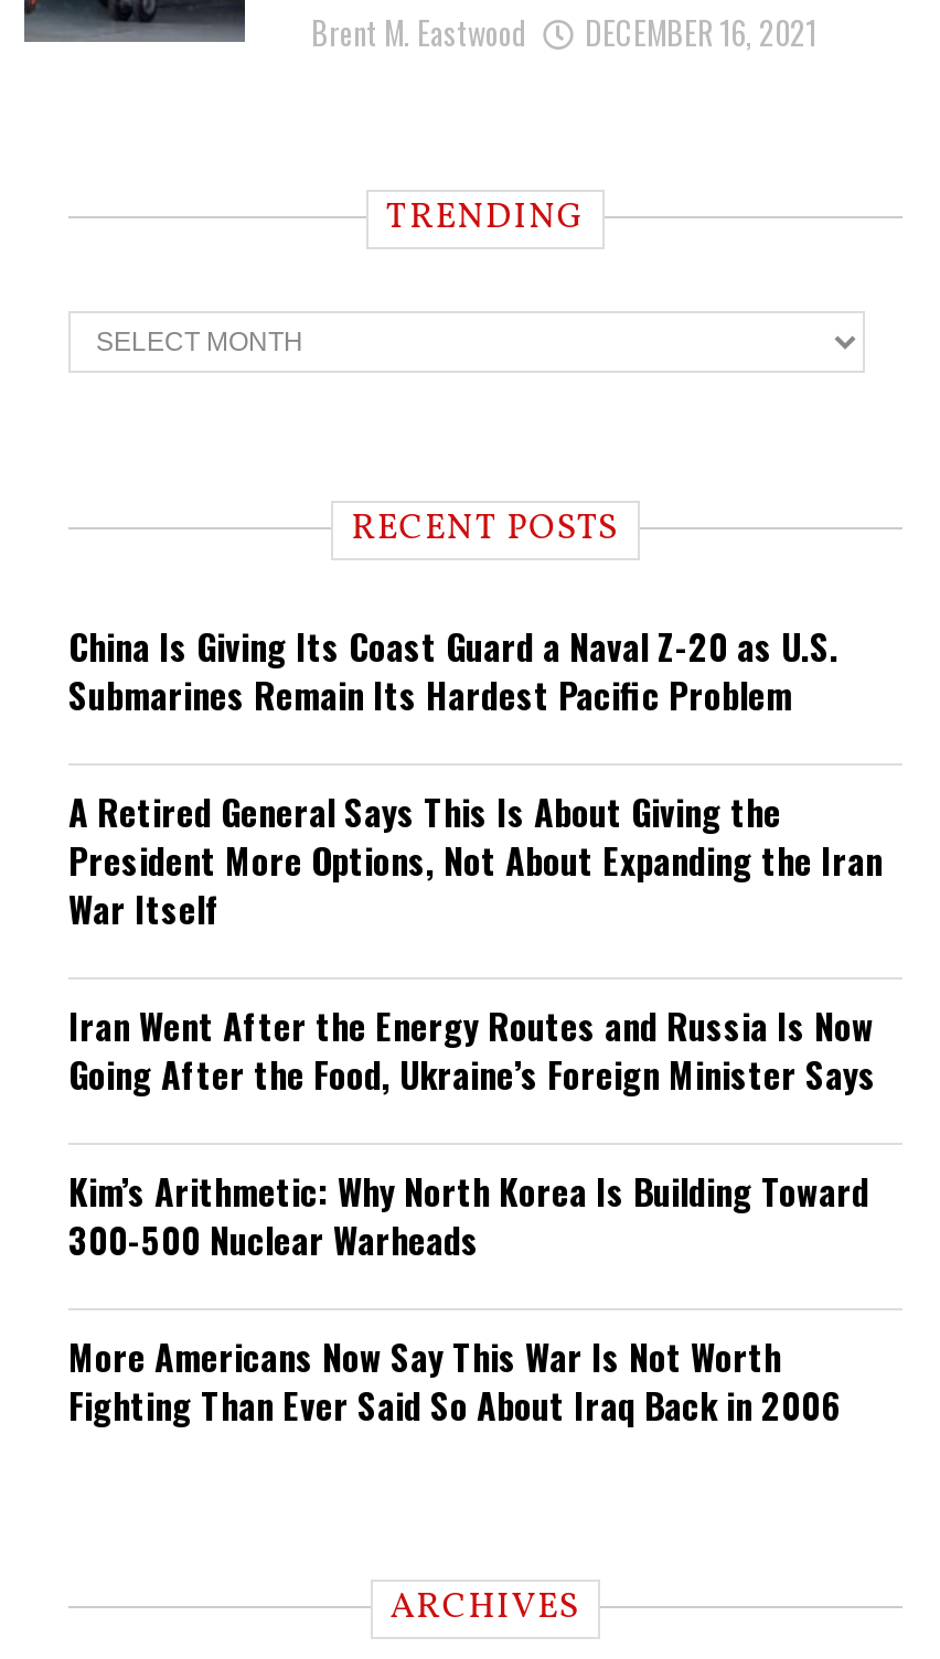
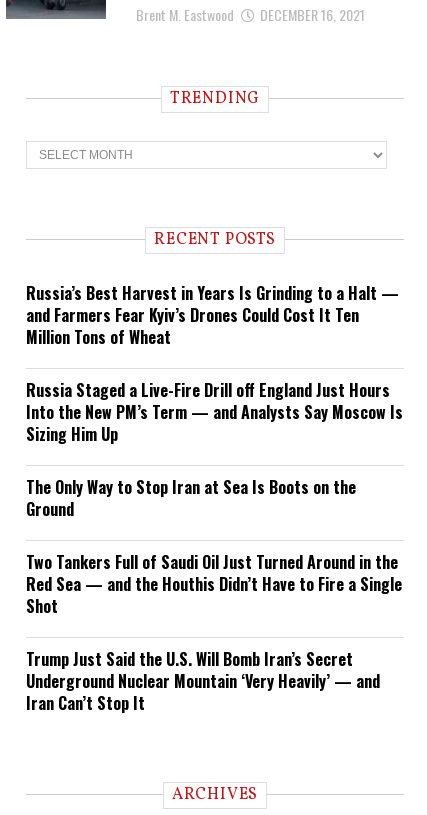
[68,620,838,721] China Is Giving Its Coast Guard a Naval Z-20 as U.S. | Submarines Remain Its Hardest Pacific Problem -> [26,281,399,349] Russia’s Best Harvest in Years Is Grinding to a Halt — | and Farmers Fear Kyiv’s Drones Could Cost It Ten | Million Tons of Wheat
[68,785,883,935] A Retired General Says This Is About Giving the | President More Options, Not About Expanding the Iran | War Itself -> [26,378,403,446] Russia Staged a Live-Fire Drill off England Just Hours | Into the New PM’s Term — and Analysts Say Moscow Is | Sizing Him Up
[68,999,876,1101] Iran Went After the Energy Routes and Russia Is Now | Going After the Food, Ukraine’s Foreign Minister Says -> [26,475,356,521] The Only Way to Stop Iran at Sea Is Boots on the | Ground
[68,1165,869,1266] Kim’s Arithmetic: Why North Korea Is Building Toward | 300-500 Nuclear Warheads -> [26,550,402,618] Two Tankers Full of Saudi Oil Just Turned Around in the | Red Sea — and the Houthis Didn’t Have to Fire a Single | Shot
[68,1330,841,1432] More Americans Now Say This War Is Not Worth | Fighting Than Ever Said So About Iraq Back in 2006 -> [26,647,380,715] Trump Just Said the U.S. Will Bomb Iran’s Secret | Underground Nuclear Mountain ‘Very Heavily’ — and | Iran Can’t Stop It

